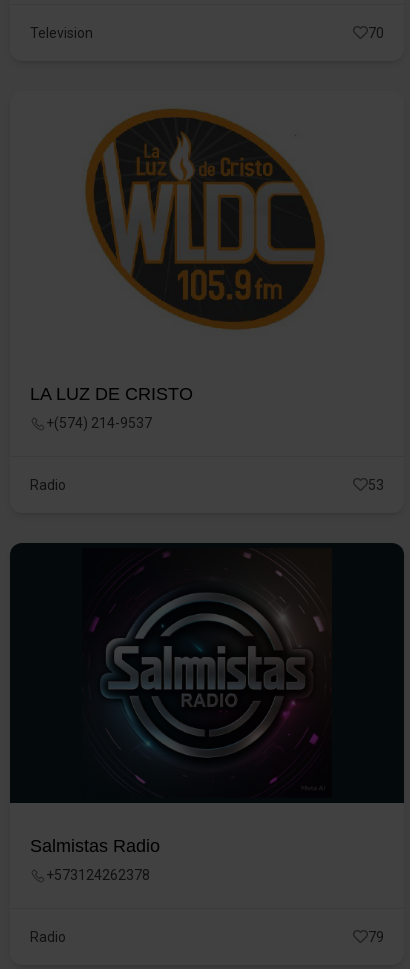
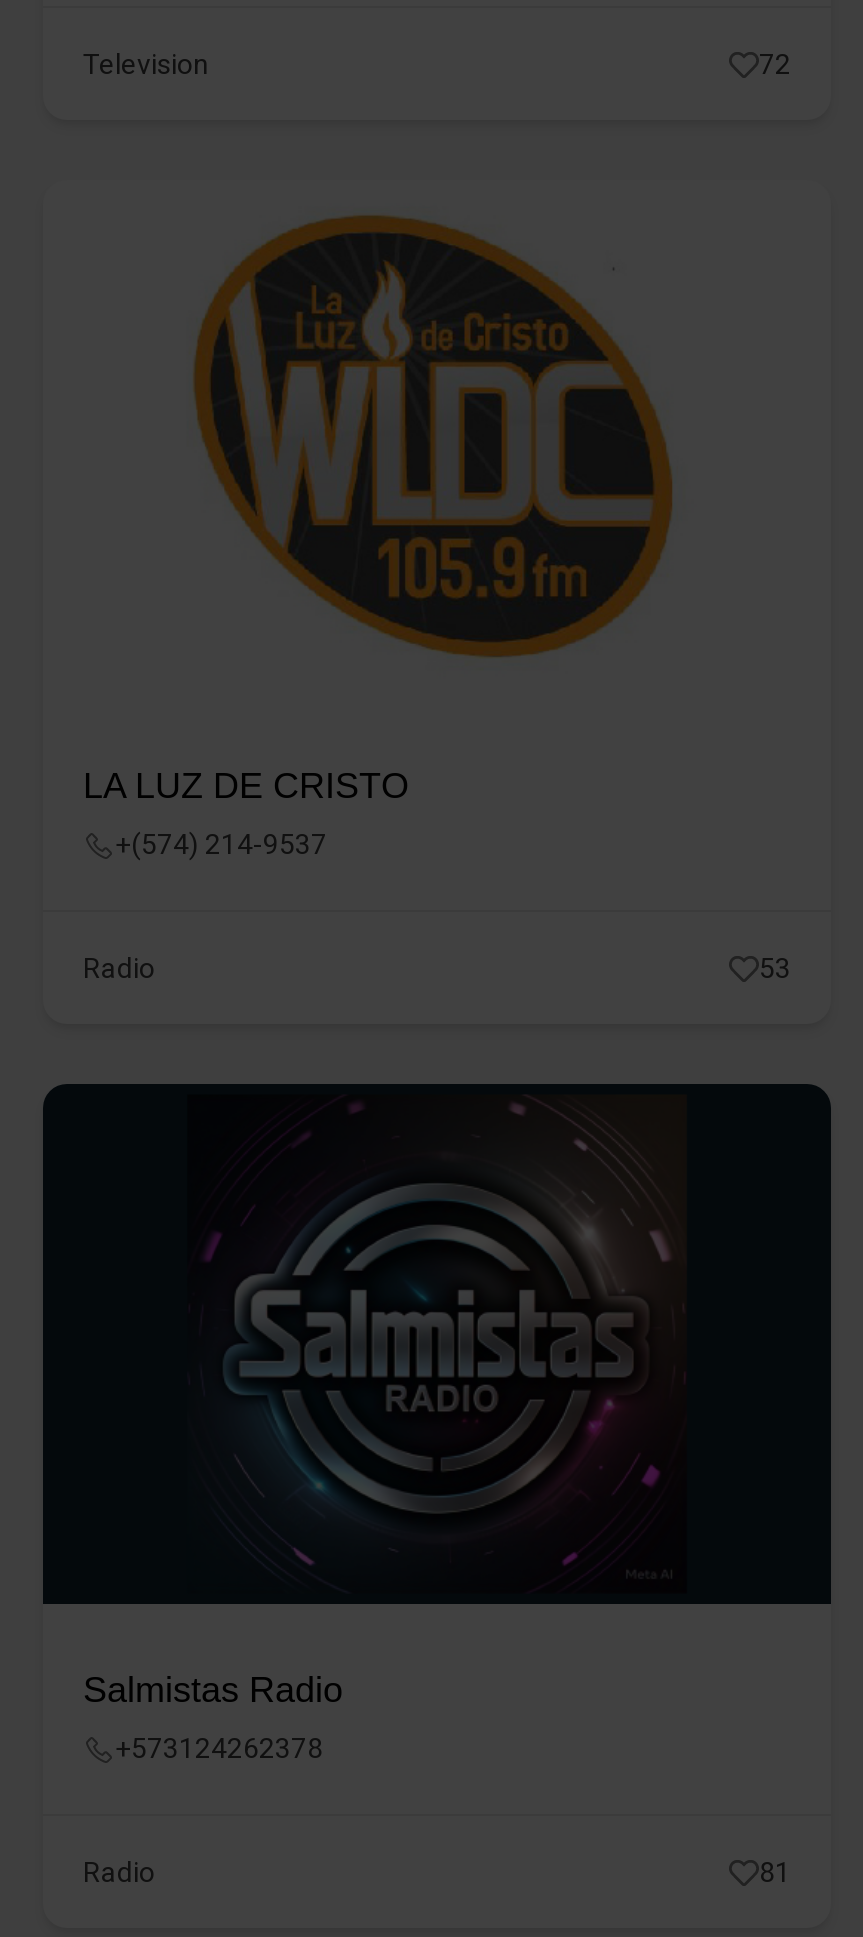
[368,25,384,41] 70 -> [759,49,791,81] 72
[368,929,384,945] 79 -> [759,1857,791,1889] 81

